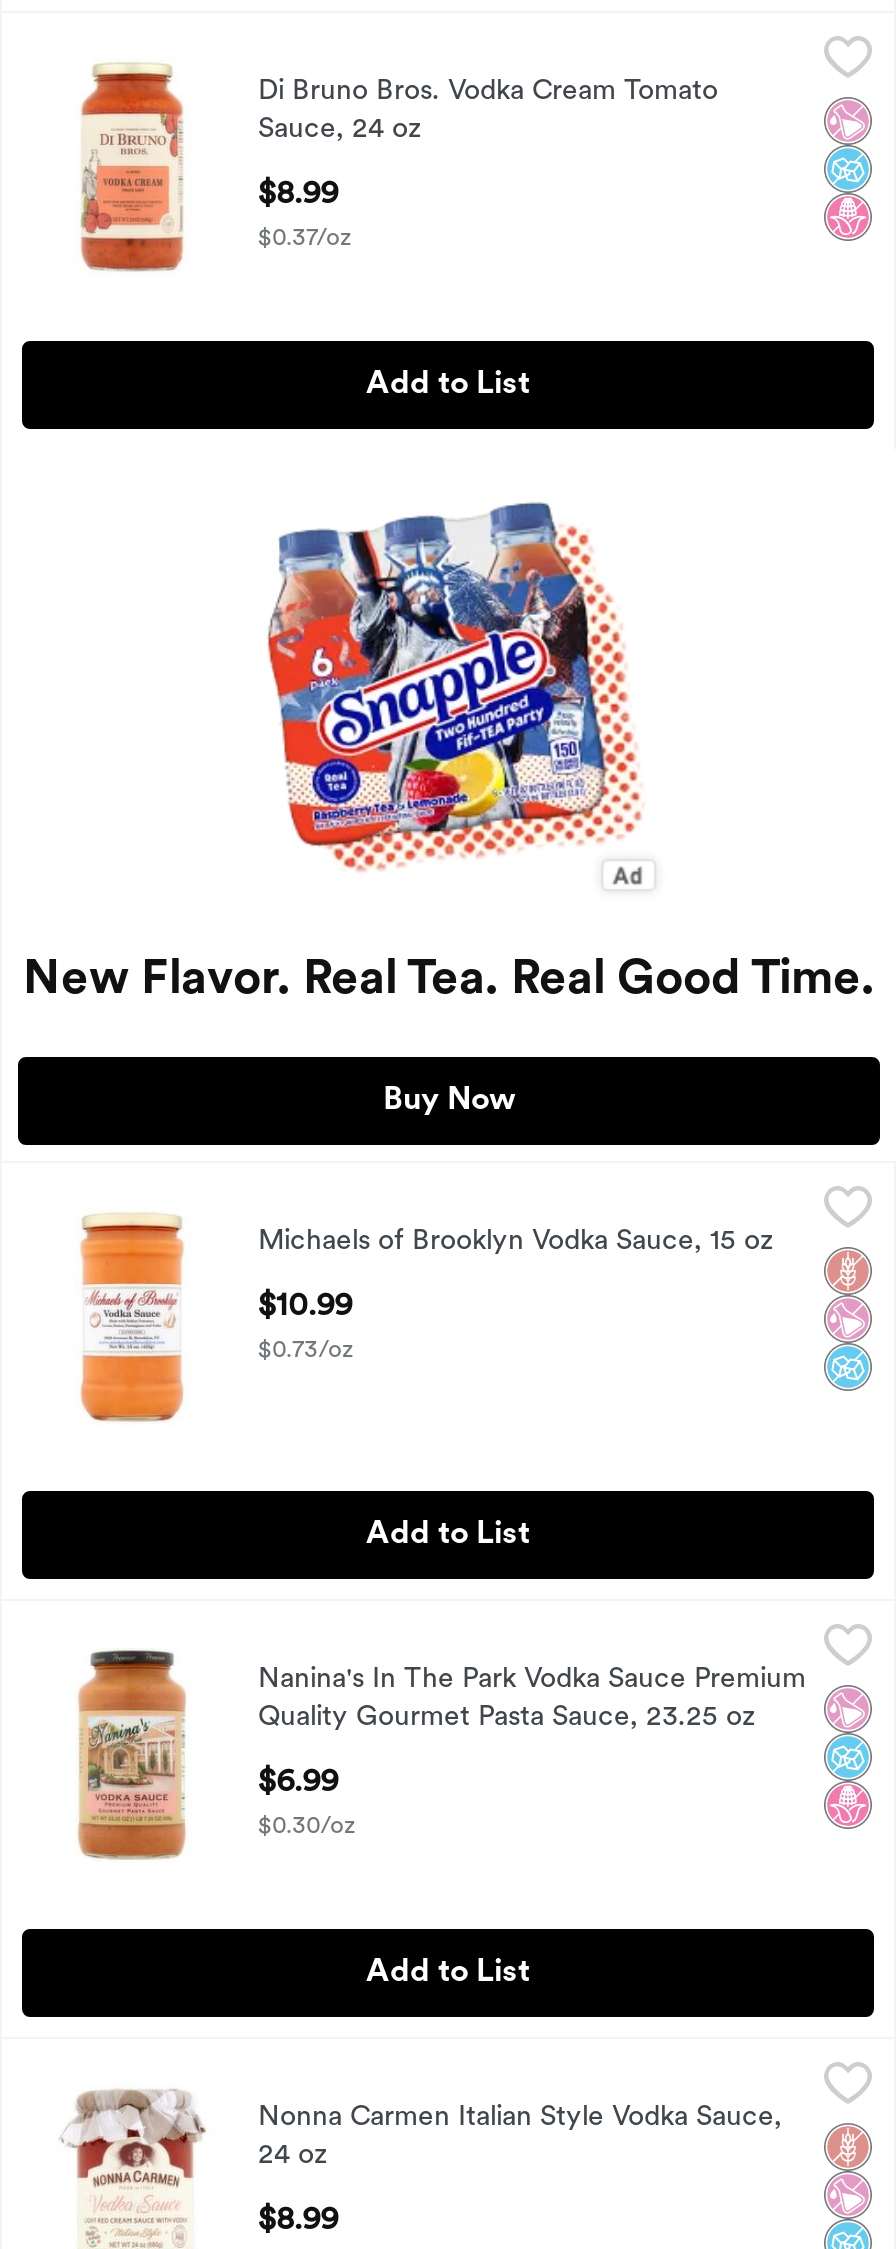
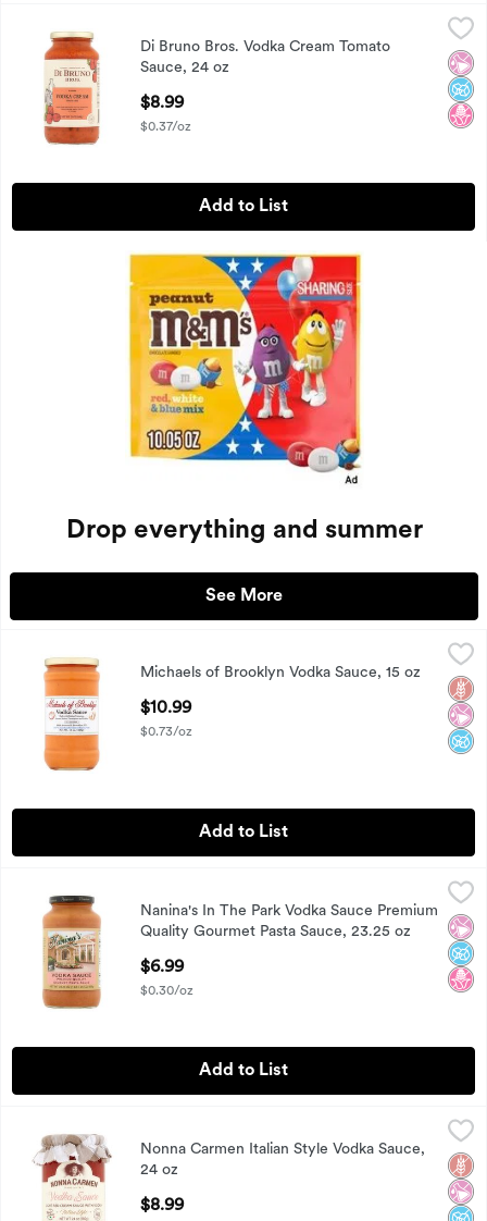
[23,471,875,1005] [image] | New Flavor. Real Tea. Real Good Time. -> [66,252,422,544] [image] | Drop everything and summer
[383,1085,515,1117] Buy Now -> [205,588,283,605] See More

